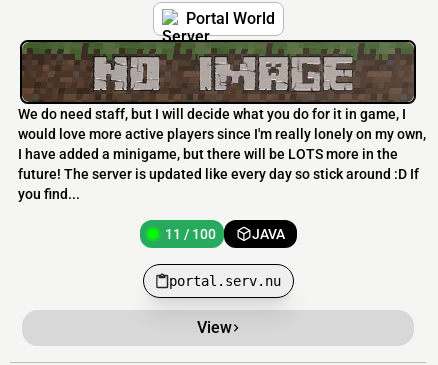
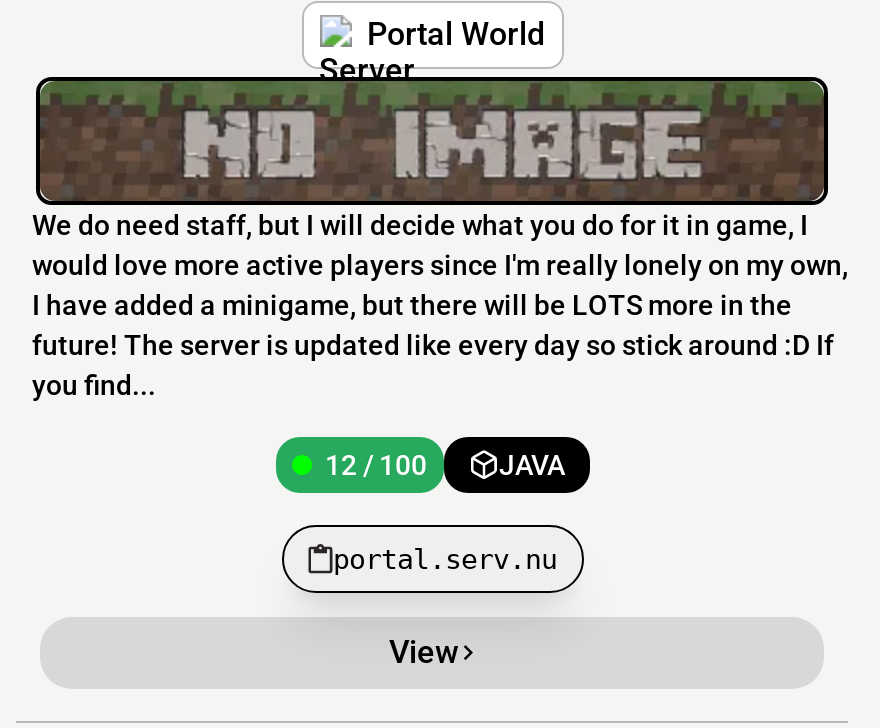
[164,226,215,242] 11 / 100 -> [325,450,427,482] 12 / 100

